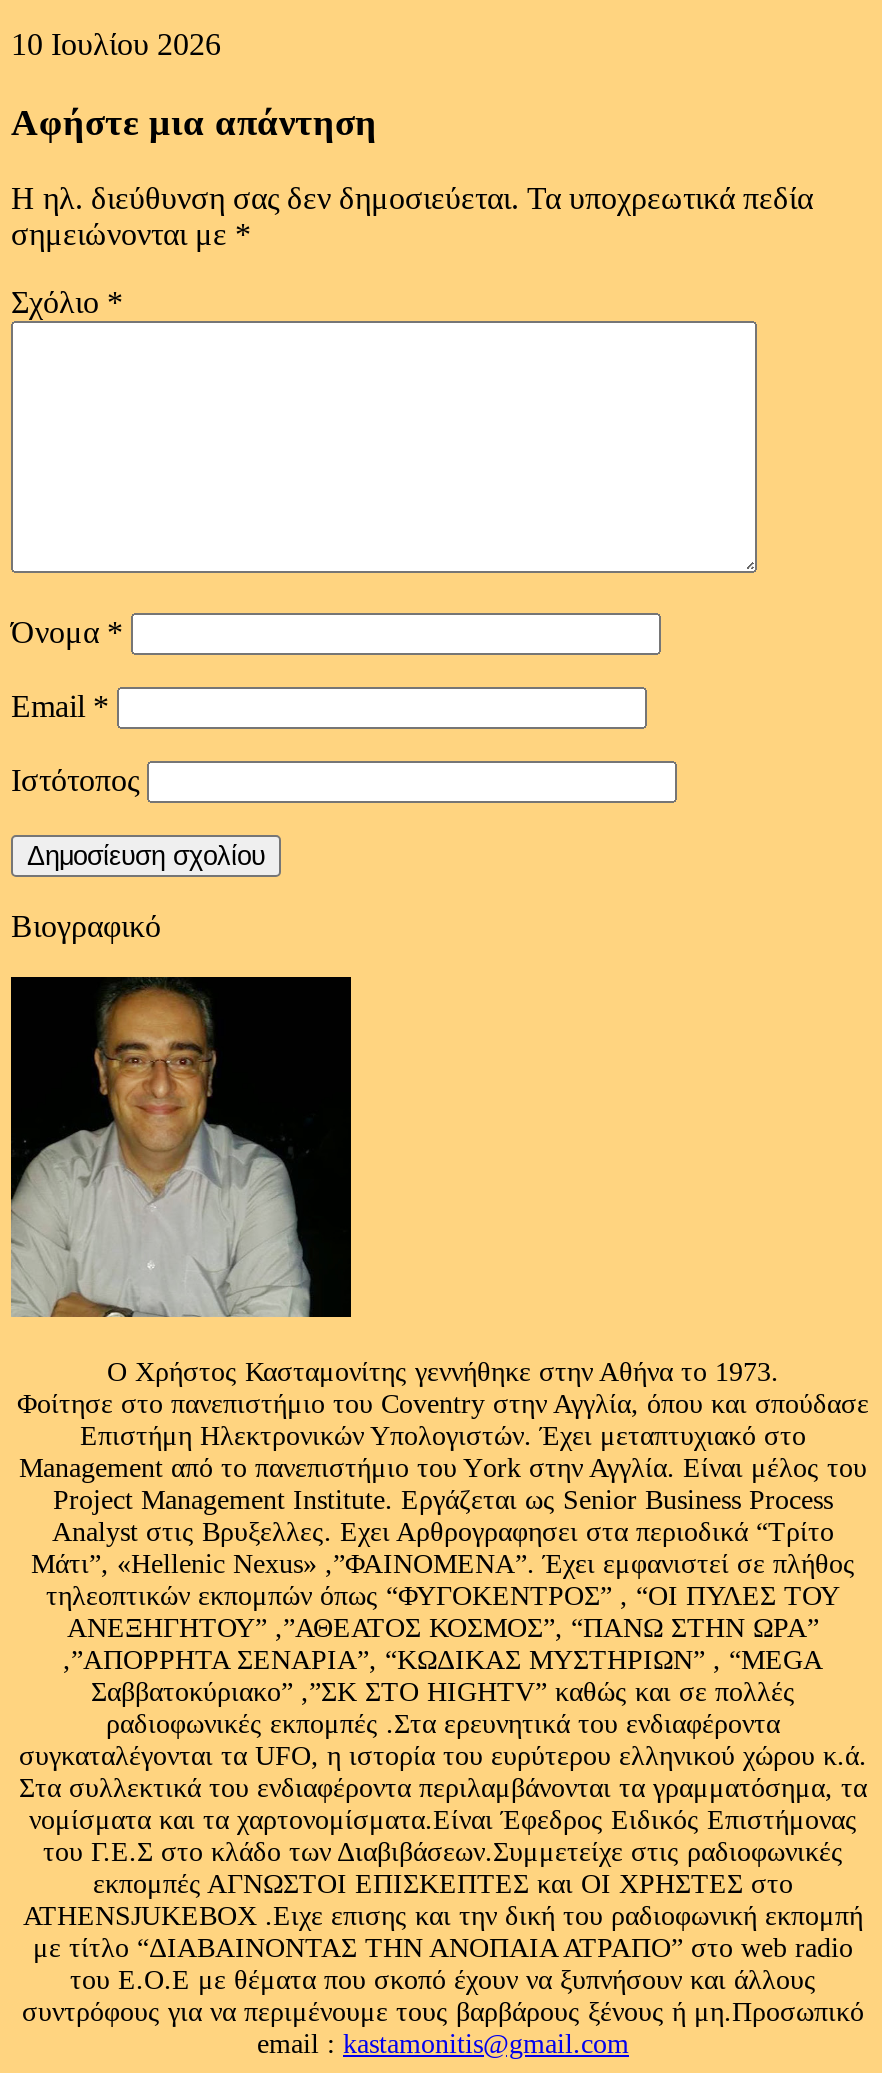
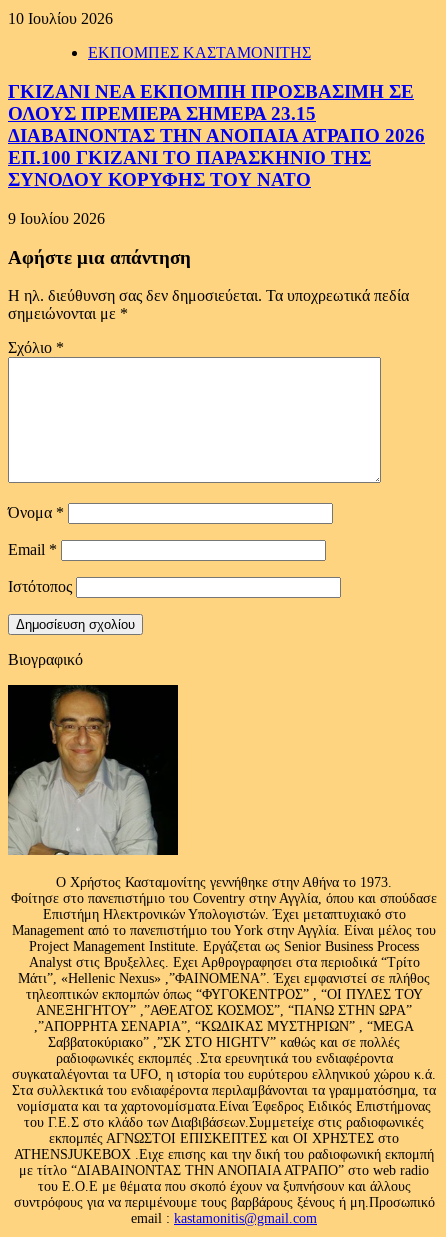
none -> [8,44,425,227] ΕΚΠΟΜΠΕΣ ΚΑΣΤΑΜΟΝΙΤΗΣ | ΓΚΙΖΑΝΙ ΝΕΑ ΕΚΠΟΜΠΗ ΠΡΟΣΒΑΣΙΜΗ ΣΕ | ΟΛΟΥΣ ΠΡΕΜΙΕΡΑ ΣΗΜΕΡΑ 23.15 | ΔΙΑΒΑΙΝΟΝΤΑΣ ΤΗΝ ΑΝΟΠΑΙΑ ΑΤΡΑΠΟ 2026 | ΕΠ.100 ΓΚΙΖΑΝΙ ΤΟ ΠΑΡΑΣΚΗΝΙΟ ΤΗΣ | ΣΥΝΟΔΟΥ ΚΟΡΥΦΗΣ ΤΟΥ ΝΑΤΟ | 9 Ιουλίου 2026

